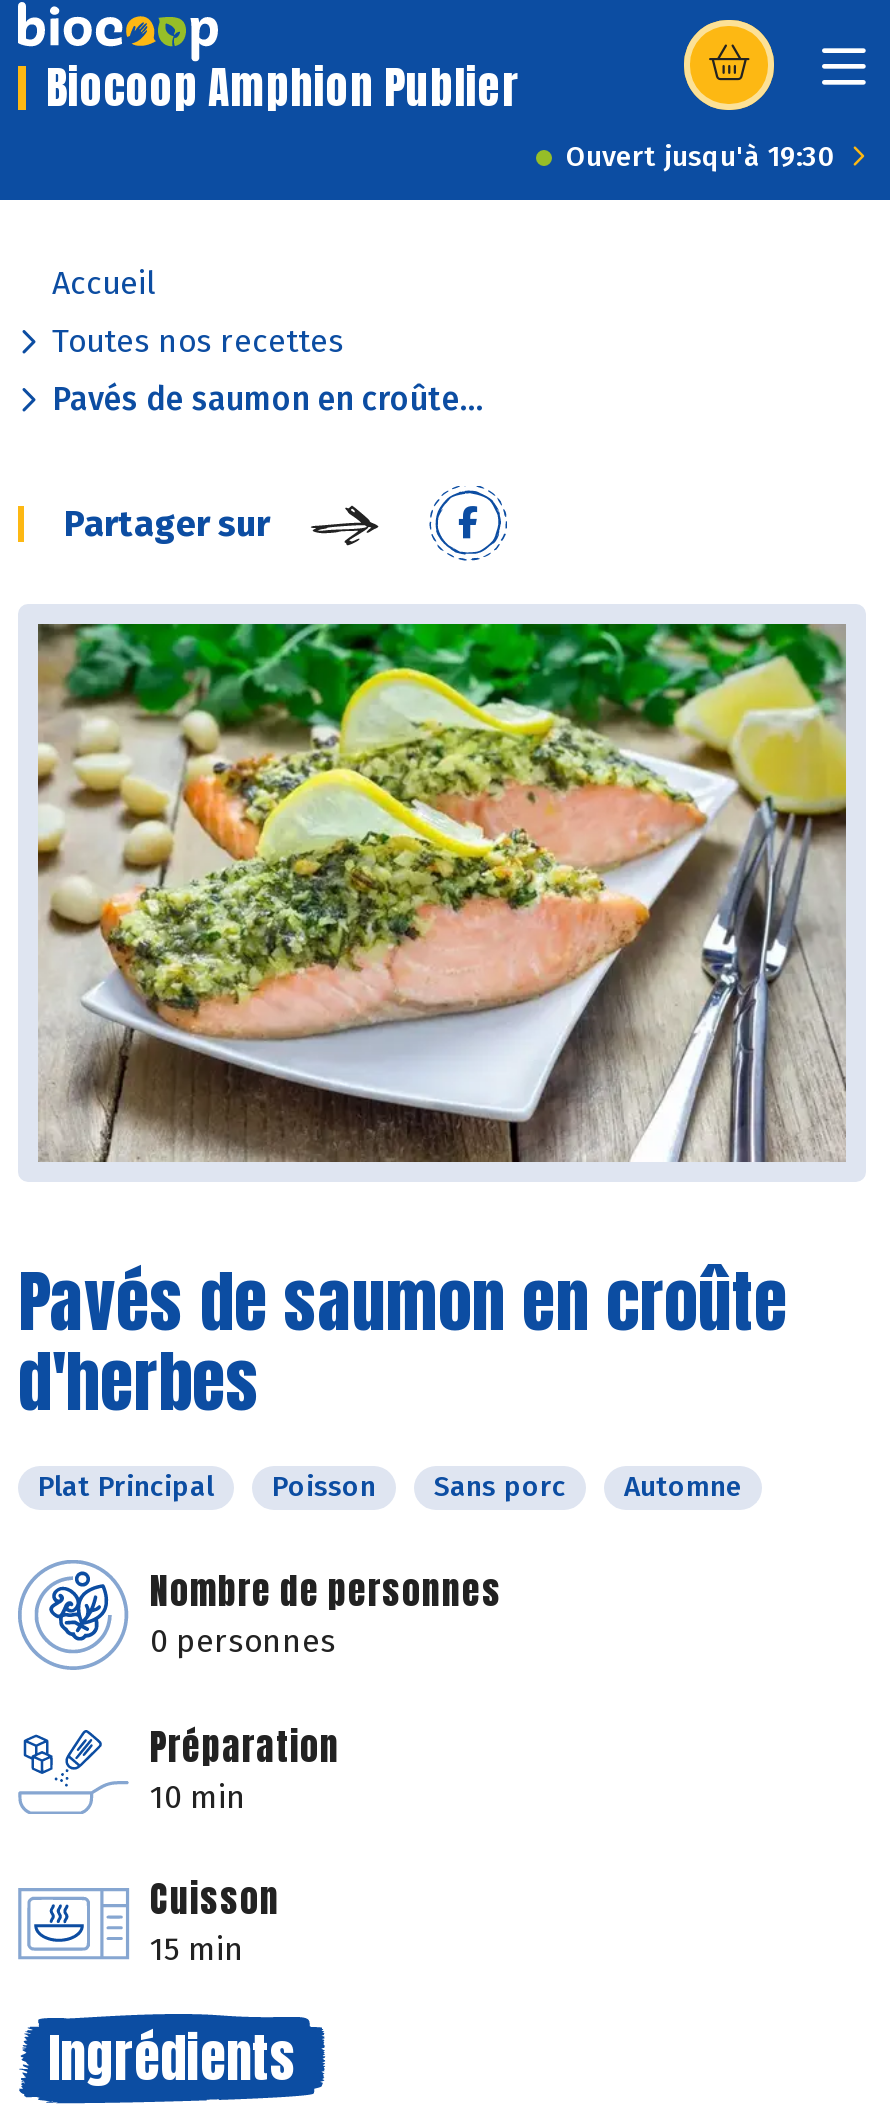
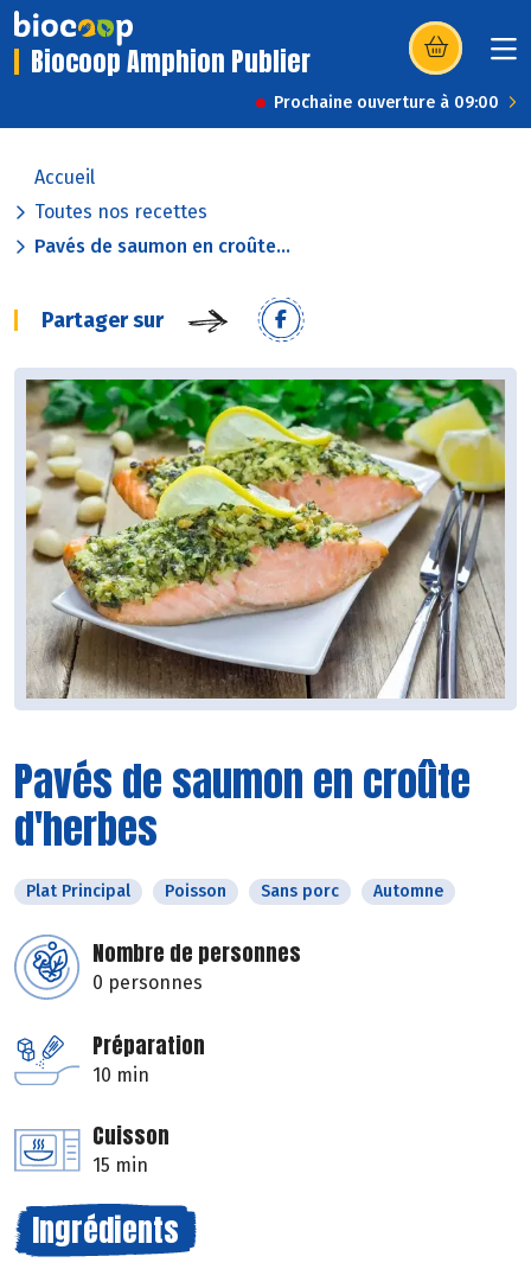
[566,140,836,174] Ouvert jusqu'à 19:30 -> [274,93,499,113] Prochaine ouverture à 09:00

